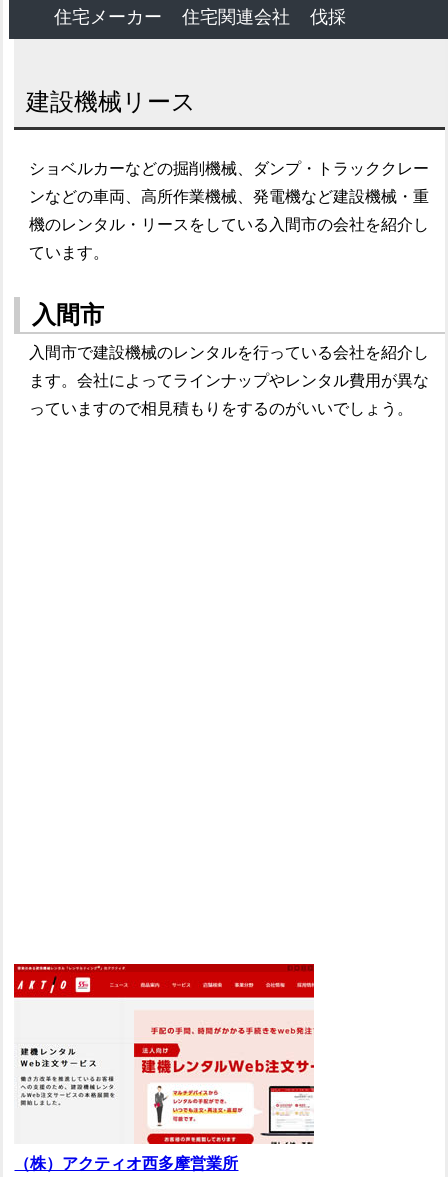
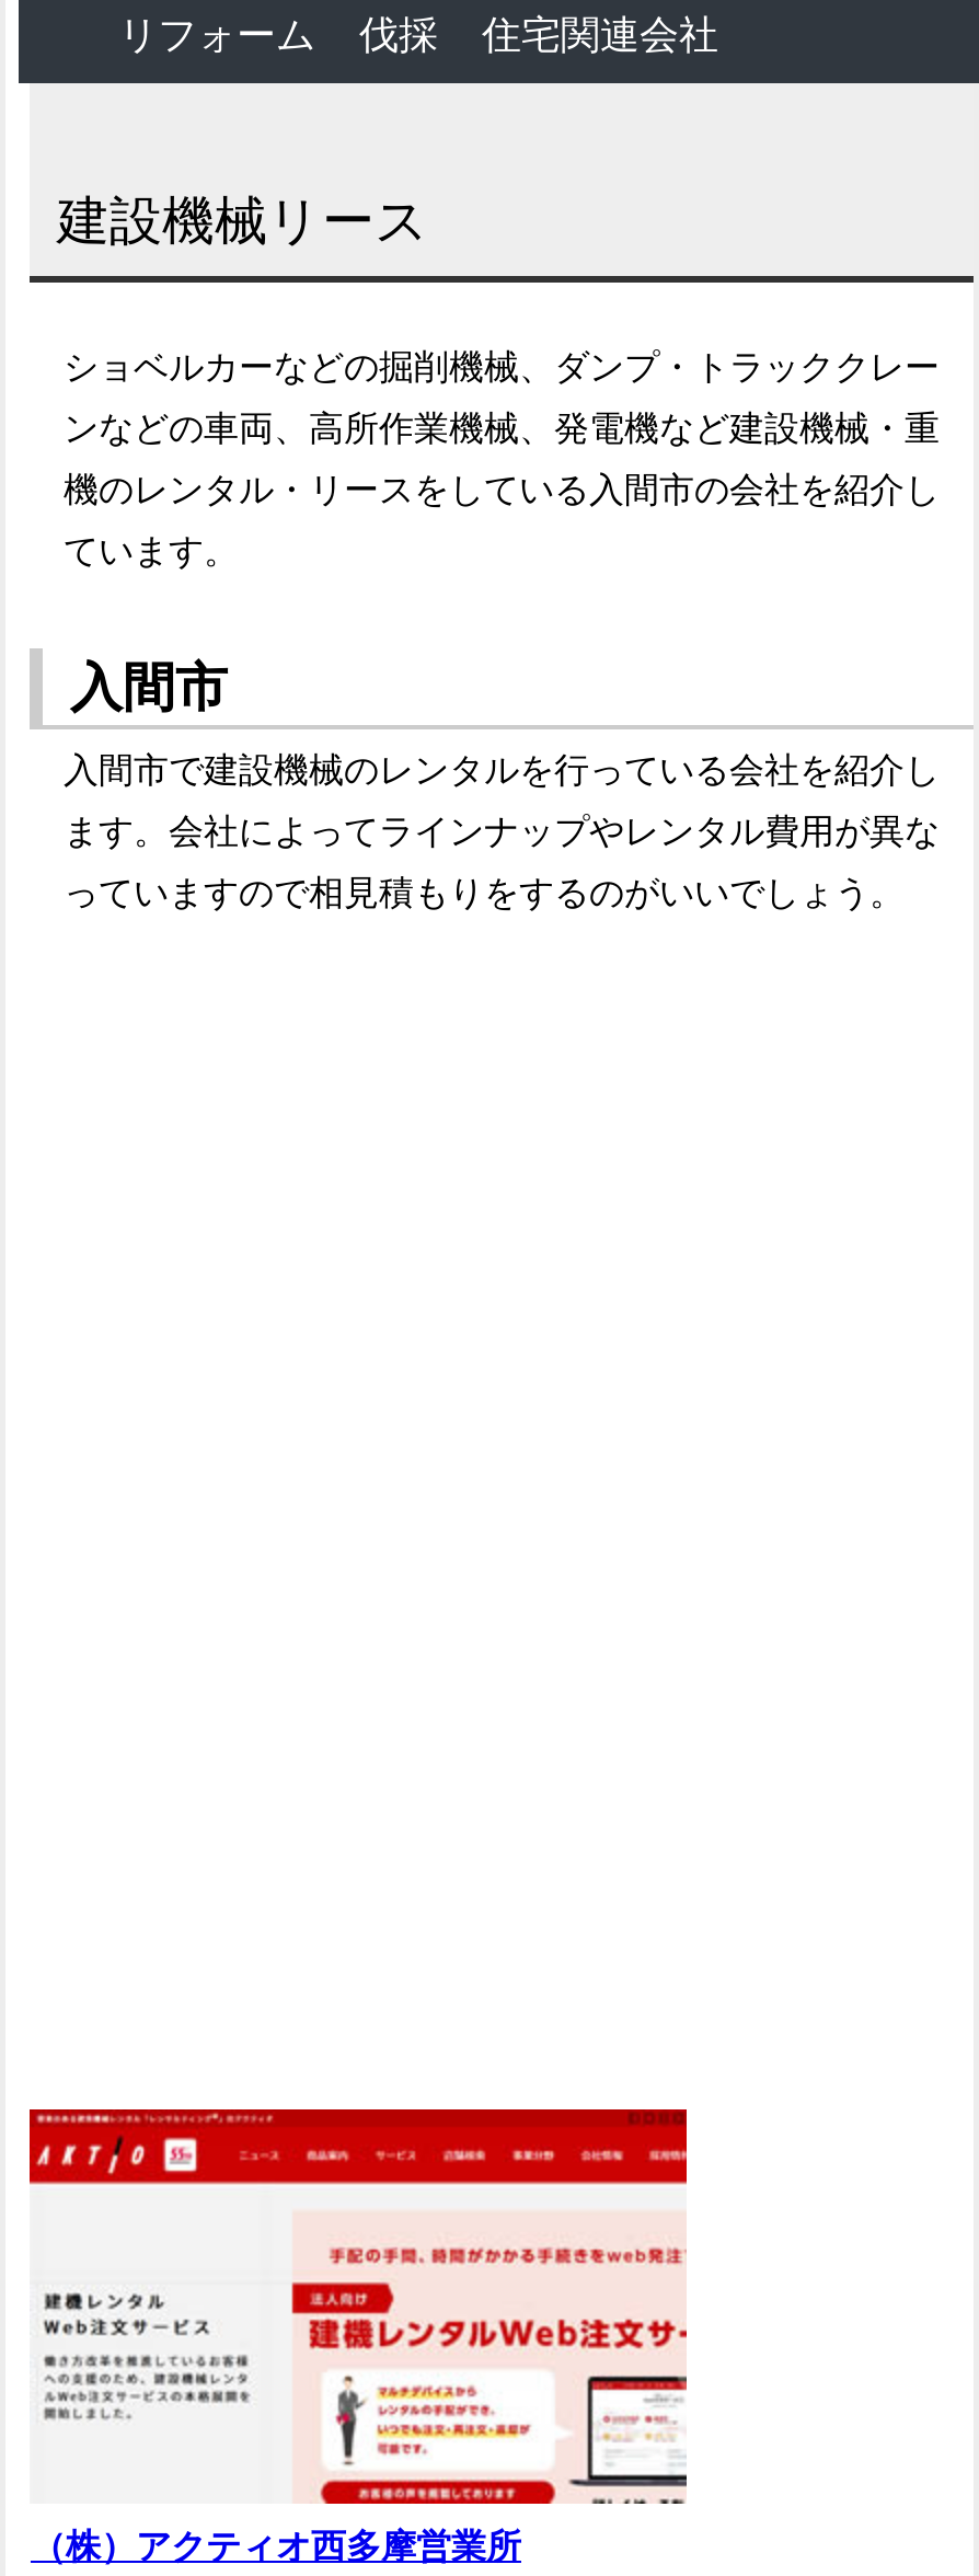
[54,7,162,27] 住宅メーカー -> [118,13,438,57] リフォーム | 伐採
[310,7,346,27] 伐採 -> none

